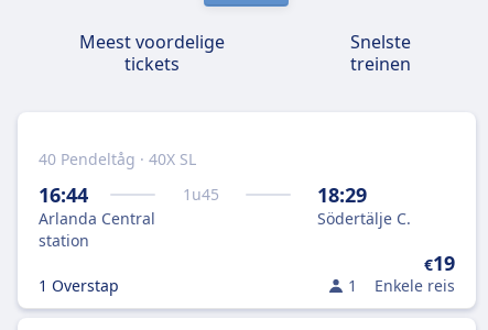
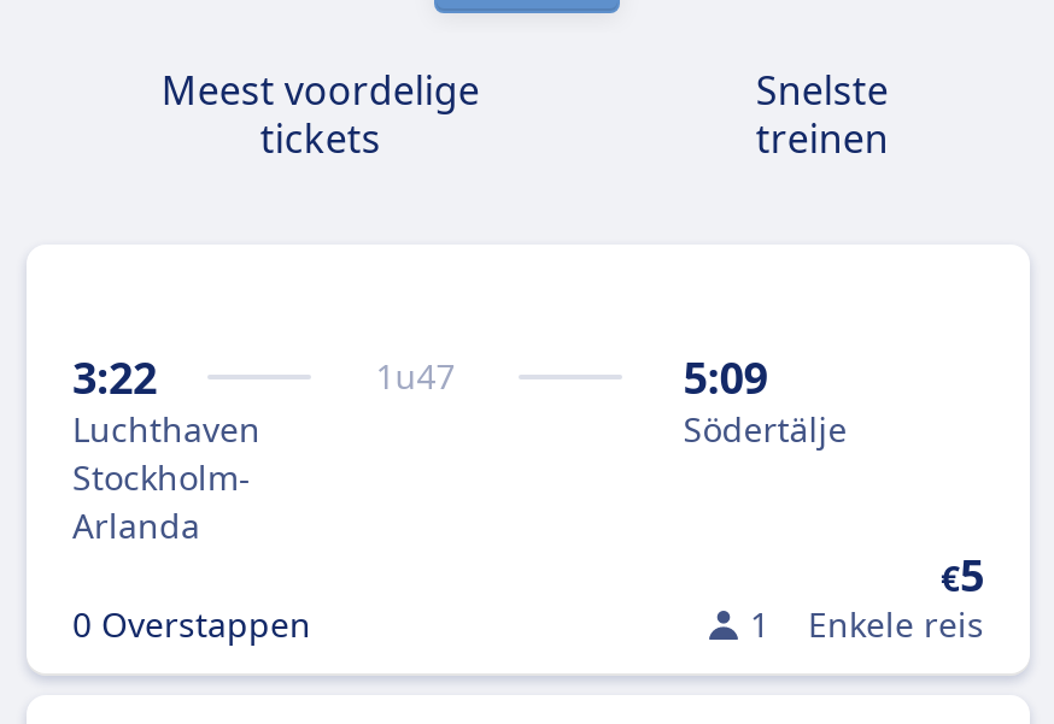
[39,148,219,251] 40 Pendeltåg · 40X SL | 16:44 | 1 u45 | Arlanda Central | station -> [72,348,455,548] 3:22 | 1 u47 | Luchthaven | Stockholm- | Arlanda
[318,182,455,276] 18:29 | Södertälje C. | €19 -> [683,348,984,604] 5:09 | Södertälje | €5
[39,275,119,296] 1 Overstap -> [72,601,311,647] 0 Overstappen

